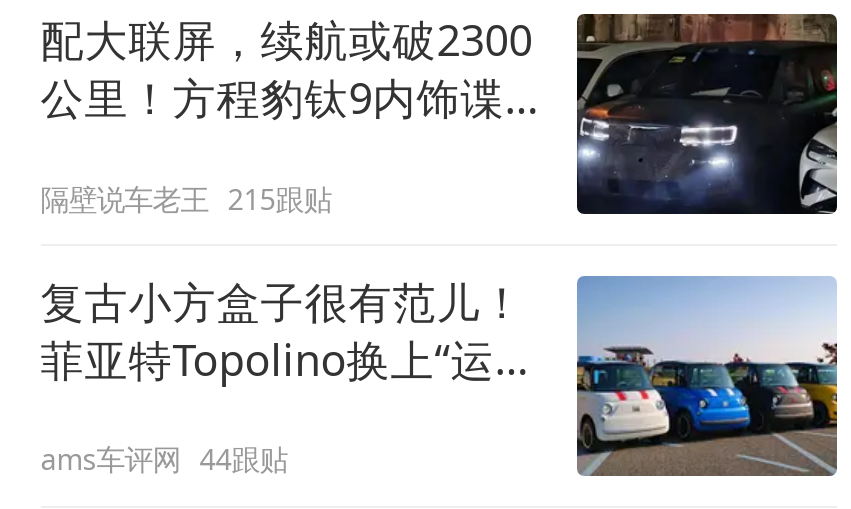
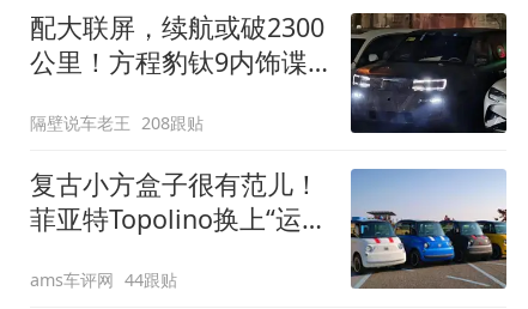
[40,179,332,217] 隔壁说车老王 215跟贴 -> [30,111,204,134] 隔壁说车老王 208跟贴

